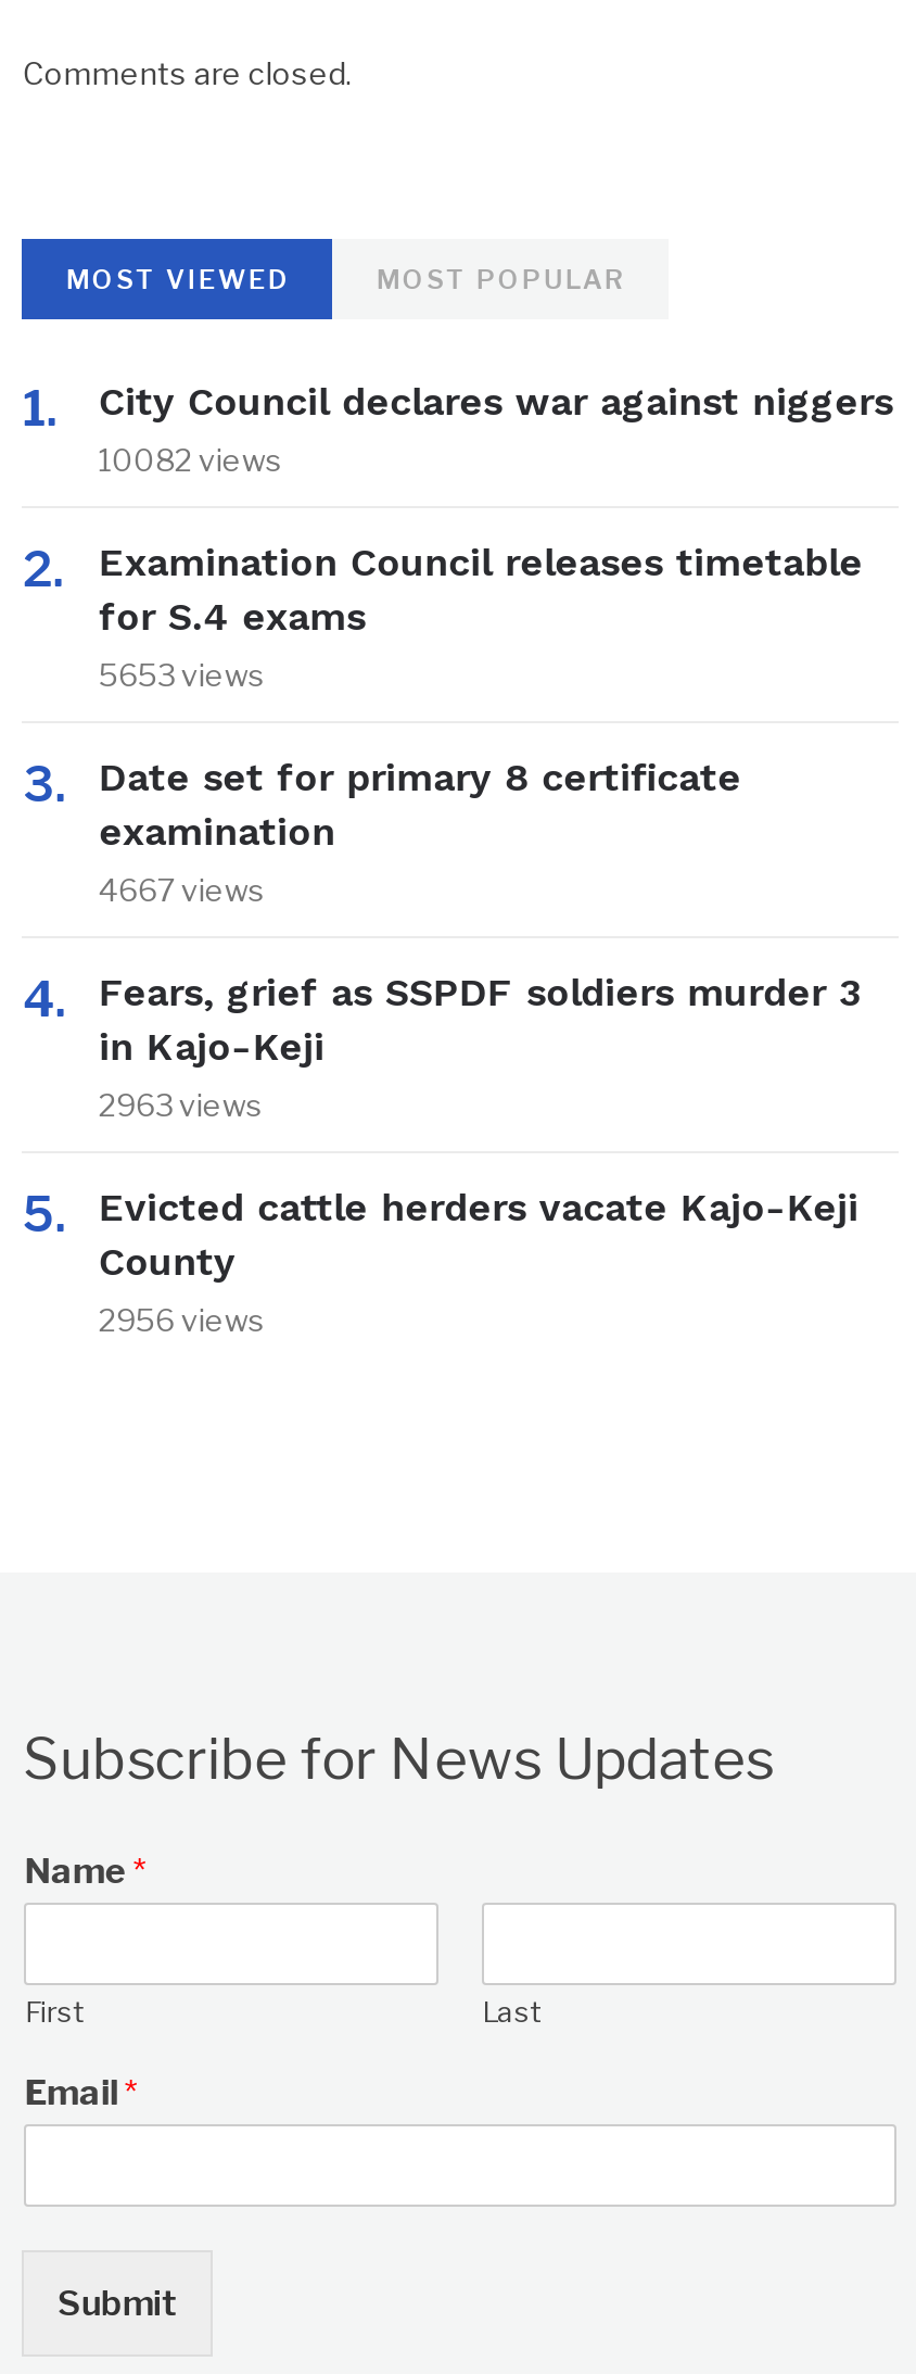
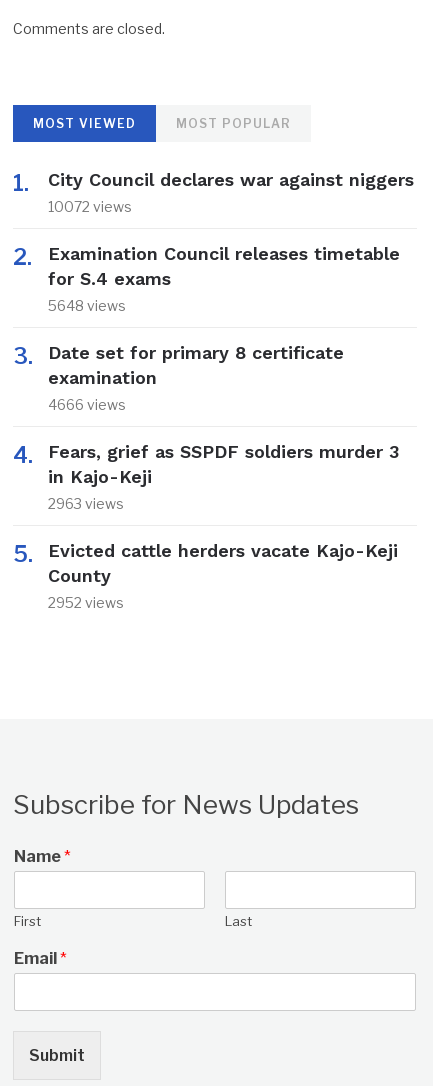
[99,441,283,478] 10082 views -> [48,198,132,215] 10072 views
[99,656,266,693] 5653 views -> [48,297,126,314] 5648 views
[99,871,266,908] 4667 views -> [48,396,126,413] 4666 views
[99,1301,266,1338] 2956 views -> [48,594,124,611] 2952 views

